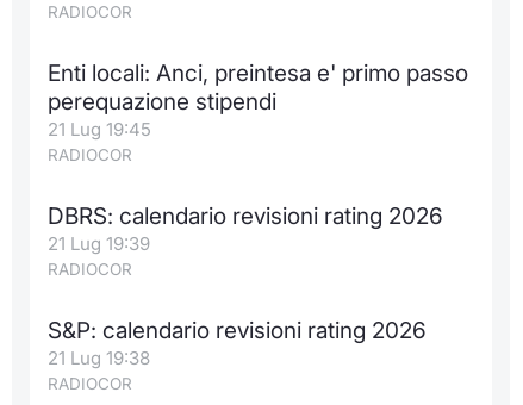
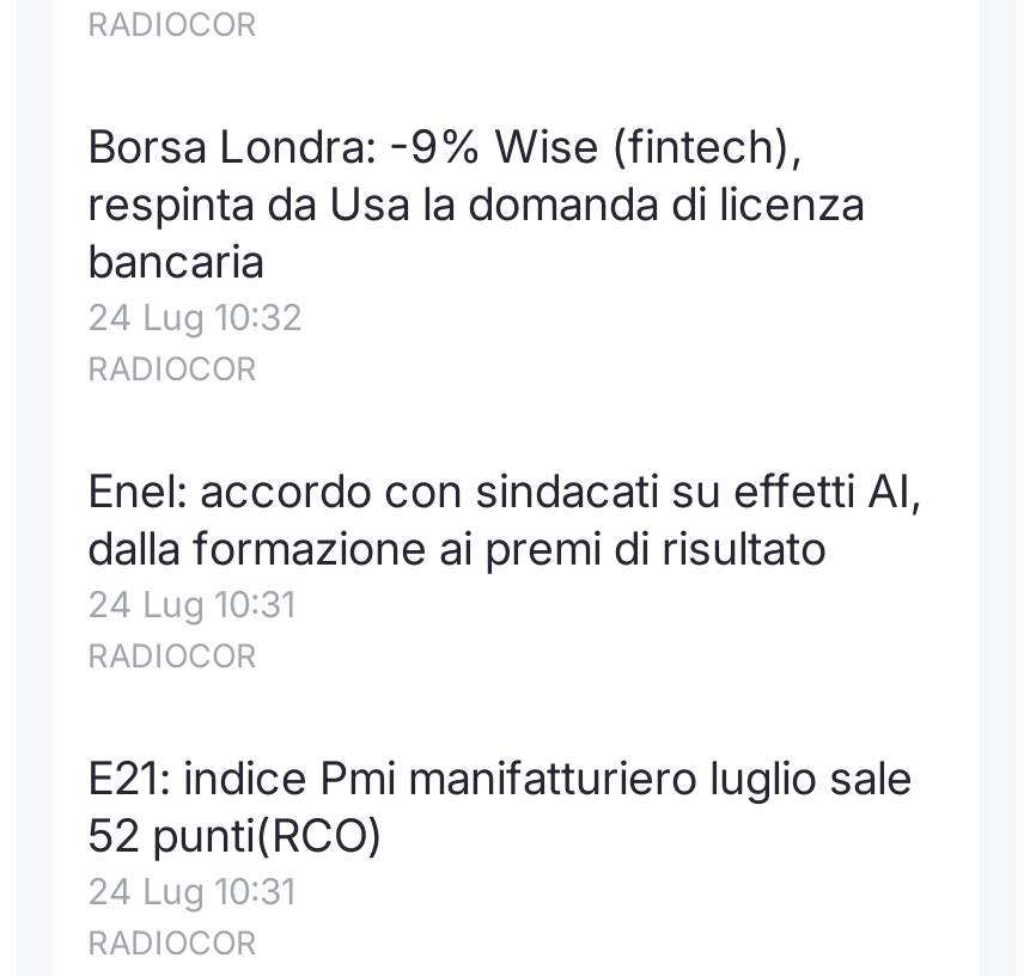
[48,60,468,141] Enti locali: Anci, preintesa e' primo passo | perequazione stipendi | 21 Lug 19:45 -> [87,120,865,340] Borsa Londra: -9% Wise (fintech), | respinta da Usa la domanda di licenza | bancaria | 24 Lug 10:32
[48,202,443,255] DBRS: calendario revisioni rating 2026 | 21 Lug 19:39 -> [87,464,922,627] Enel: accordo con sindacati su effetti AI, | dalla formazione ai premi di risultato | 24 Lug 10:31
[48,317,427,369] S&P: calendario revisioni rating 2026 | 21 Lug 19:38 -> [87,751,913,914] E21: indice Pmi manifatturiero luglio sale | 52 punti(RCO) | 24 Lug 10:31

